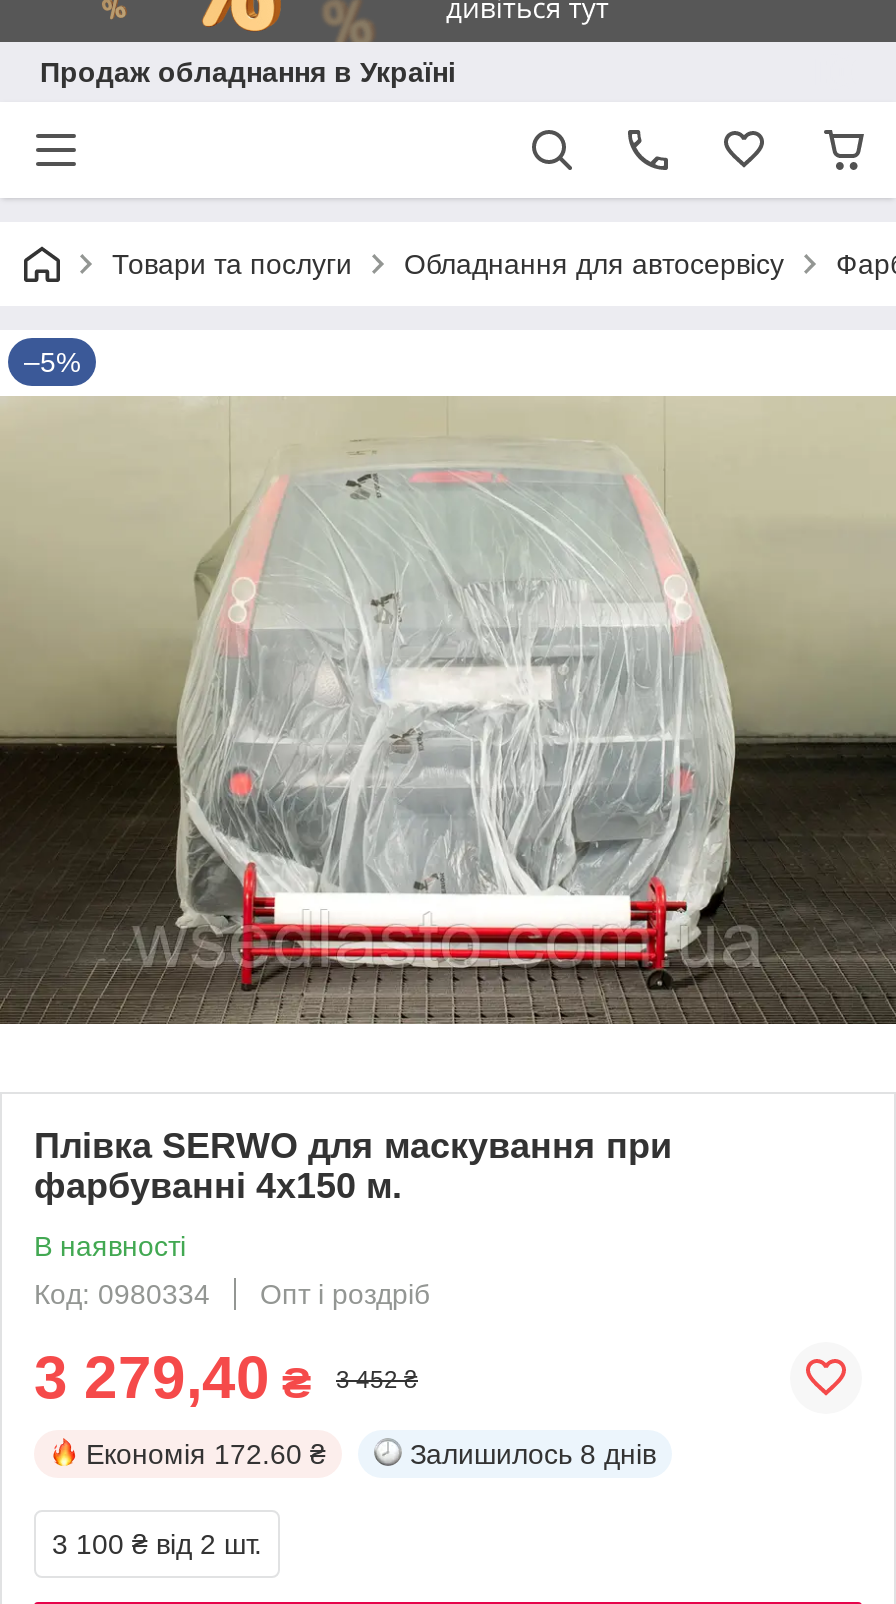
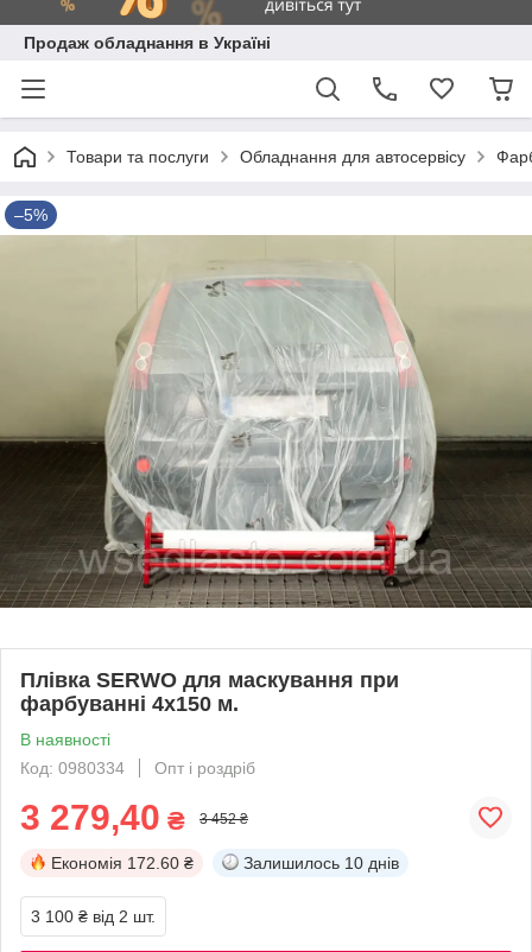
[410,1438,656,1470] Залишилось 8 днів -> [243,853,399,872] Залишилось 10 днів

